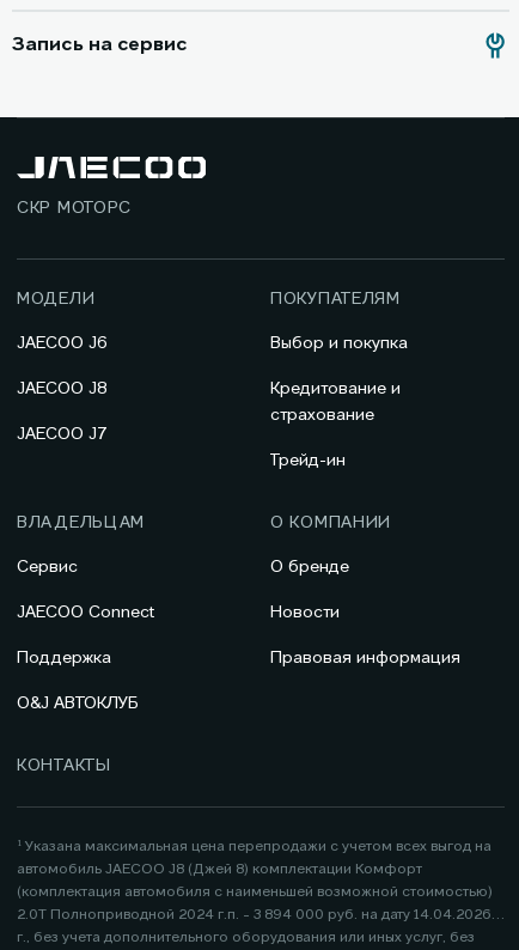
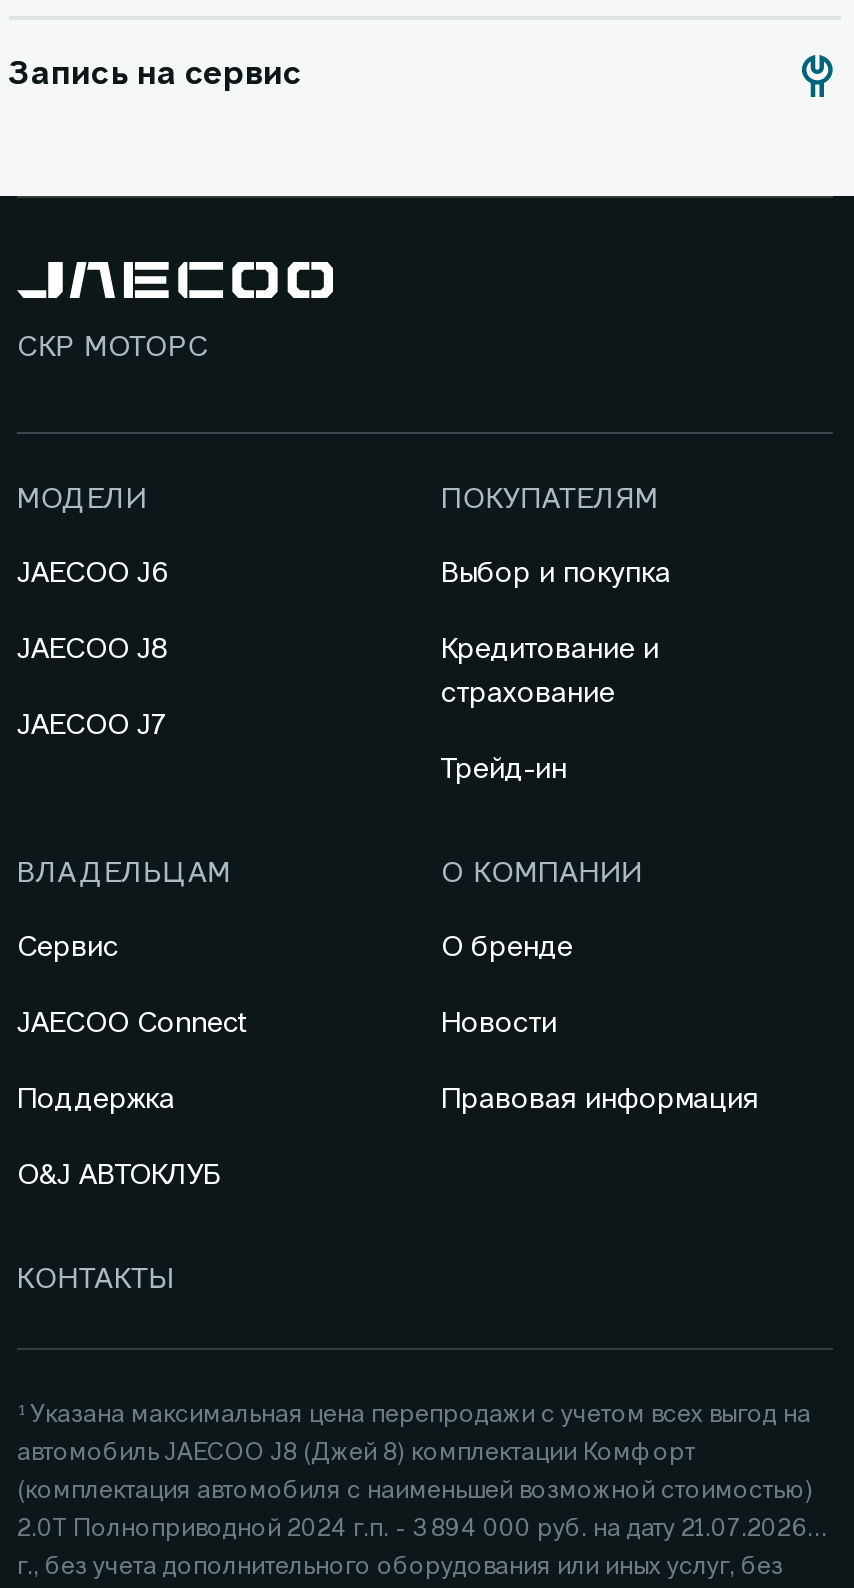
[17,908,491,922] 2.0Т Полноприводной 2024 г.п. - 3 894 000 руб. на дату 14.04.2026 -> [17,1518,807,1542] 2.0Т Полноприводной 2024 г.п. - 3 894 000 руб. на дату 21.07.2026

